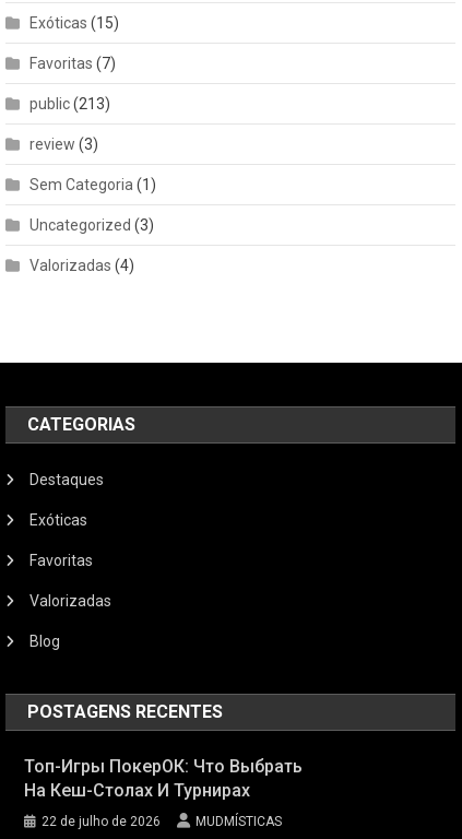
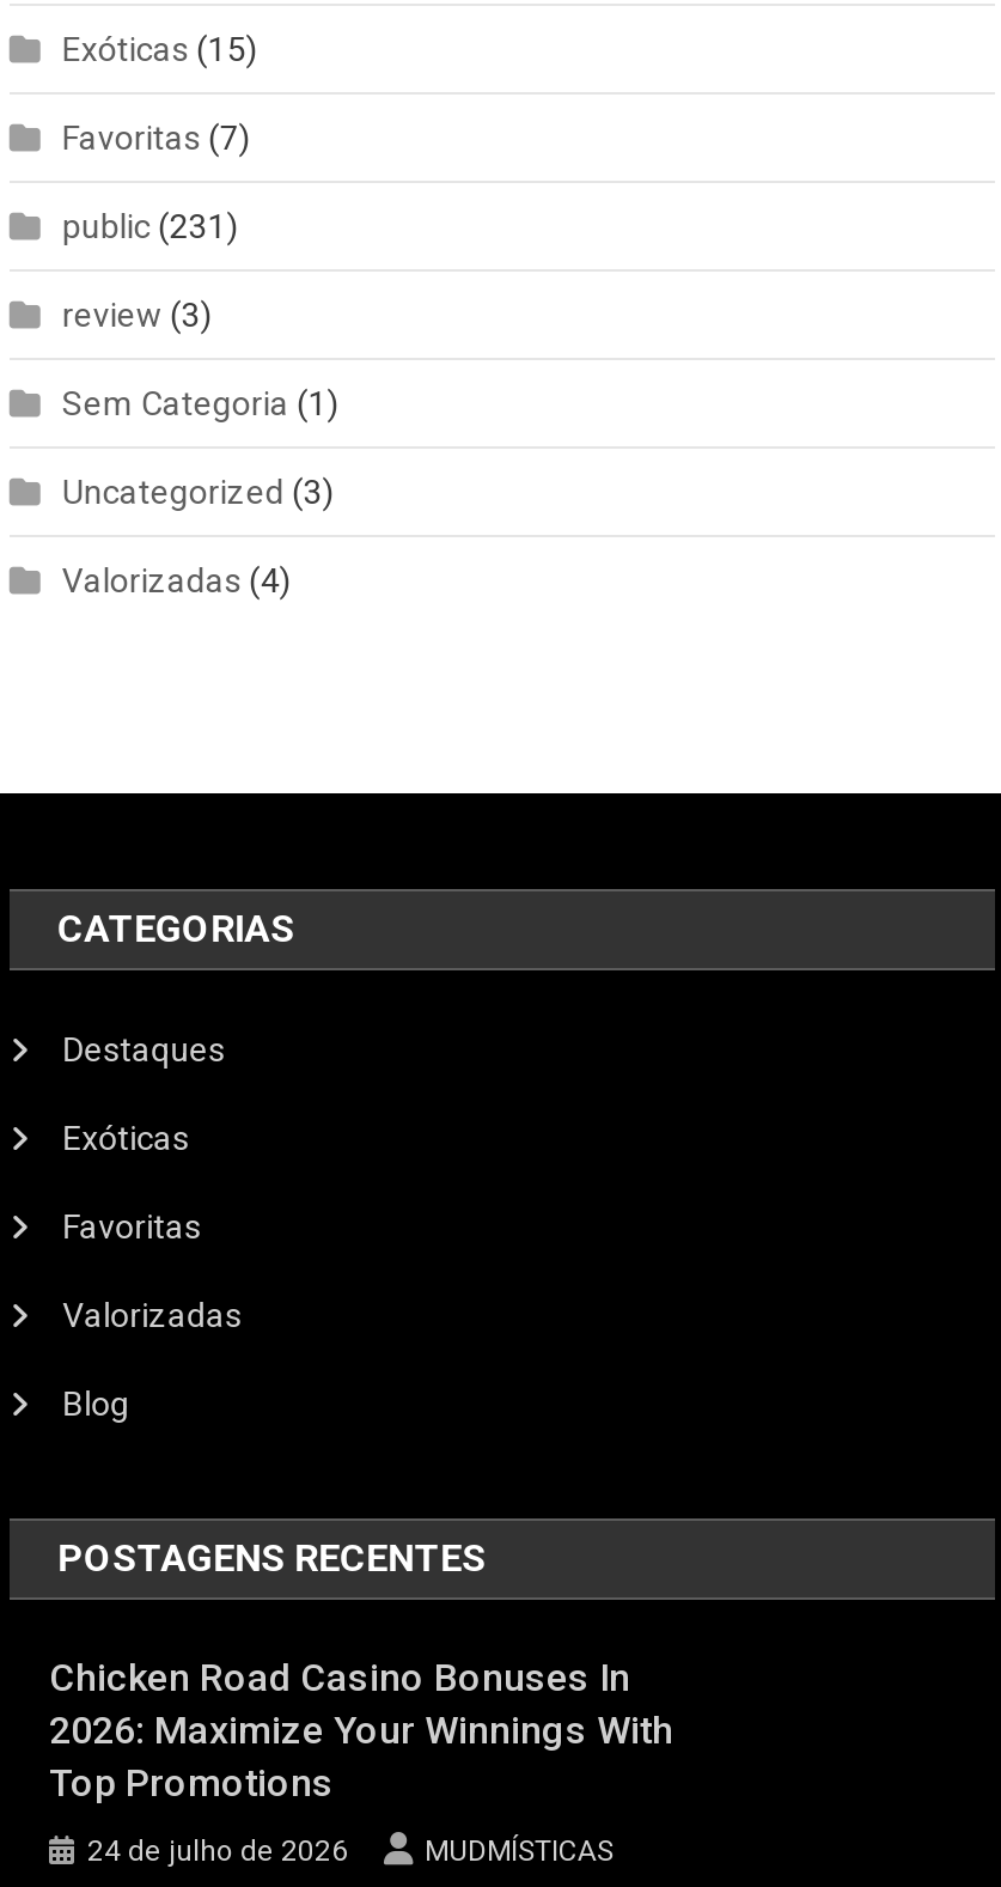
[29,95,110,112] public (213) -> [62,207,239,245] public (231)
[23,756,302,801] Топ-Игры ПокерОК: Что Выбрать | На Кеш-Столах И Турнирах -> [49,1655,673,1805] Chicken Road Casino Bonuses In | 2026: Maximize Your Winnings With | Top Promotions
[41,814,160,829] 22 de julho de 2026 -> [87,1834,348,1868] 24 de julho de 2026

